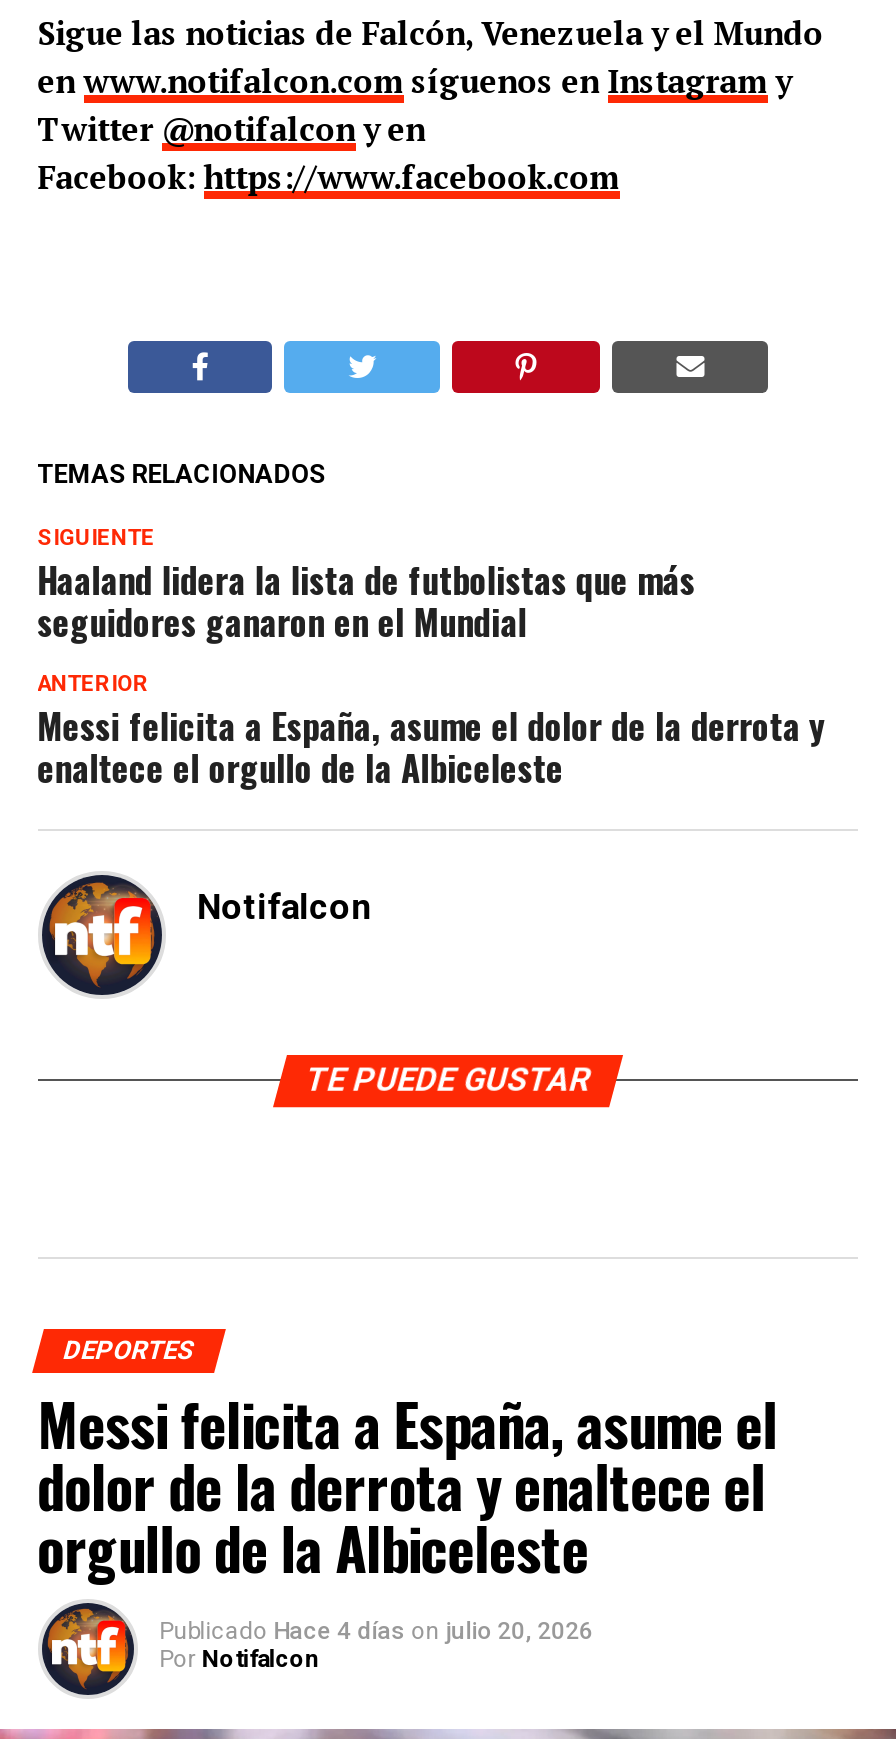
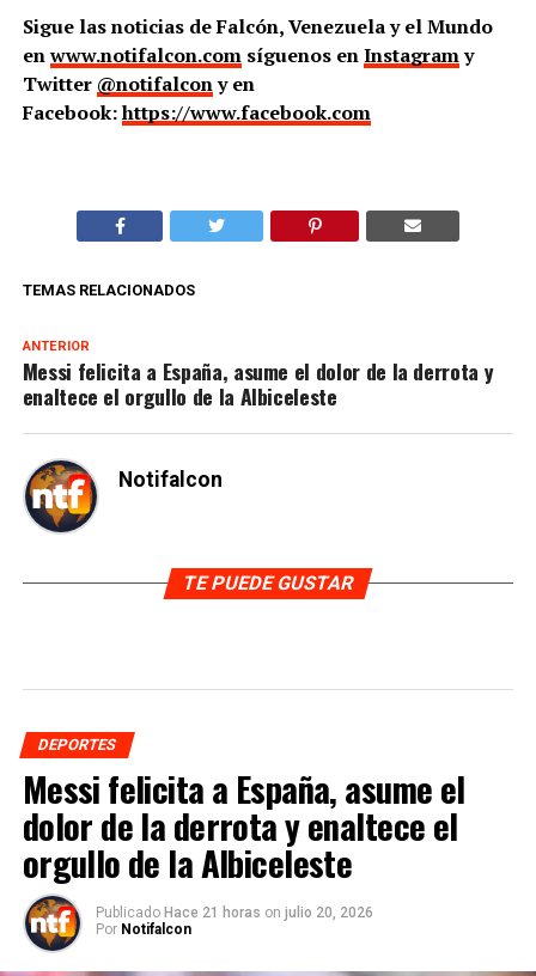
[37,526,695,648] SIGUIENTE | Haaland lidera la lista de futbolistas que más | seguidores ganaron en el Mundial -> none
[159,1618,593,1646] Publicado Hace 4 días on julio 20, 2026 -> [95,904,373,921] Publicado Hace 21 horas on julio 20, 2026

